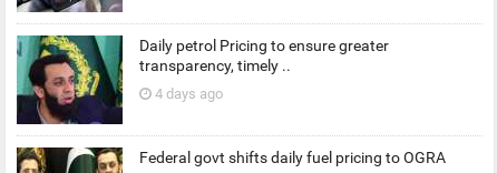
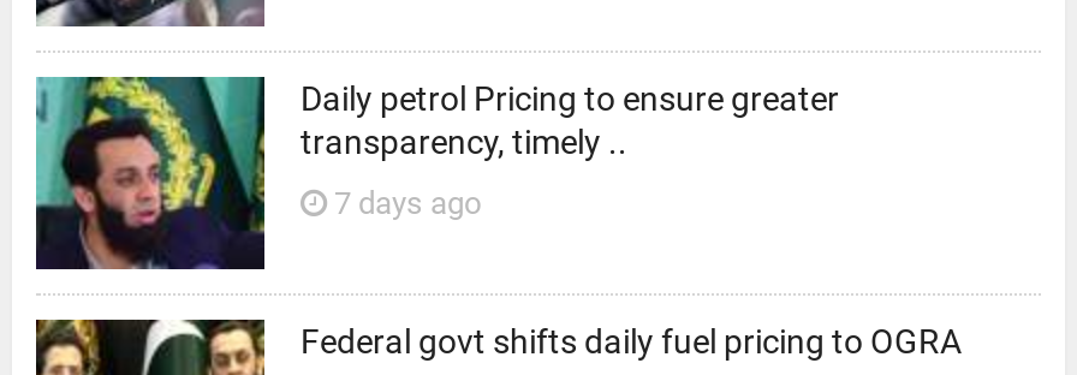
[152,86,223,102] 4 days ago -> [327,186,481,222] 7 days ago

